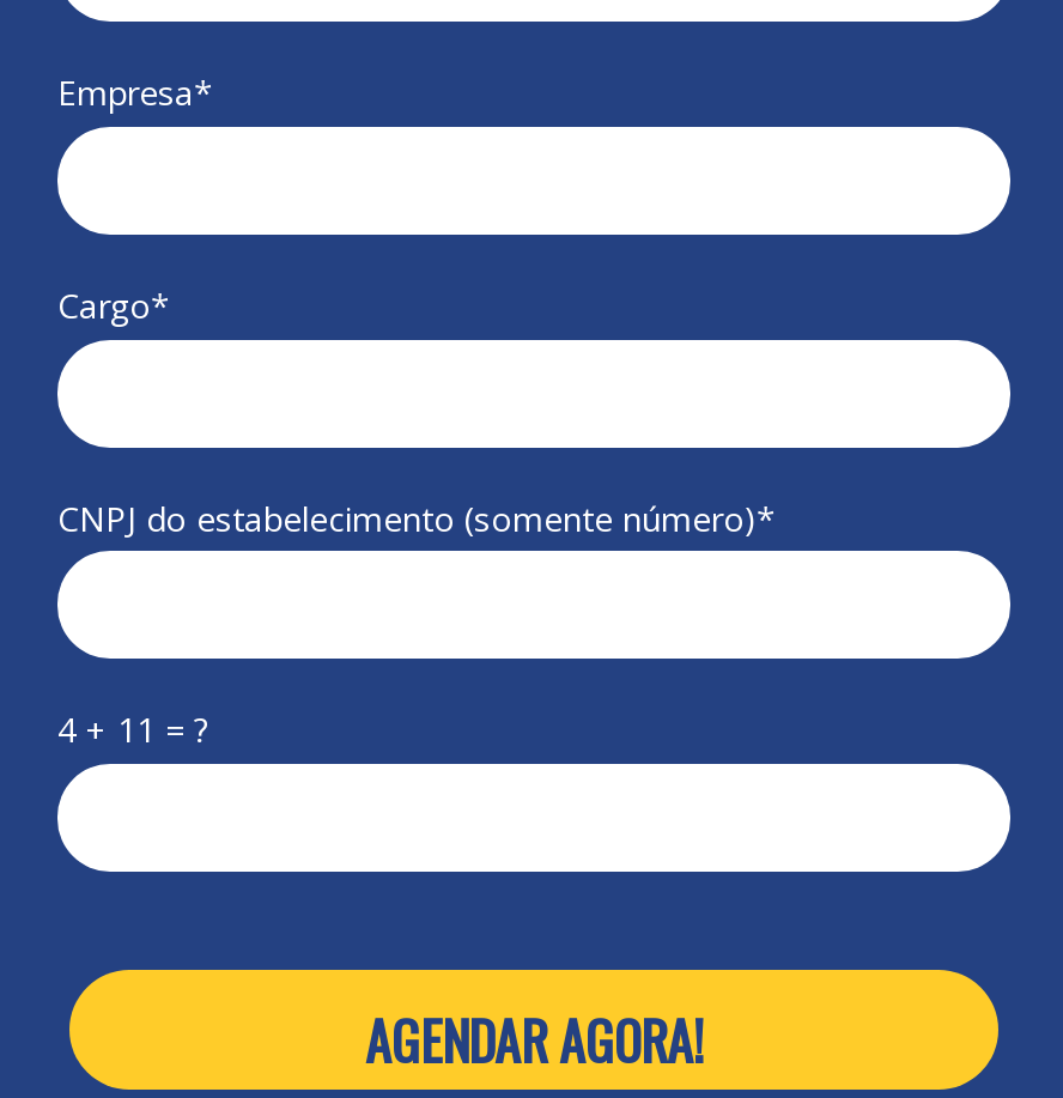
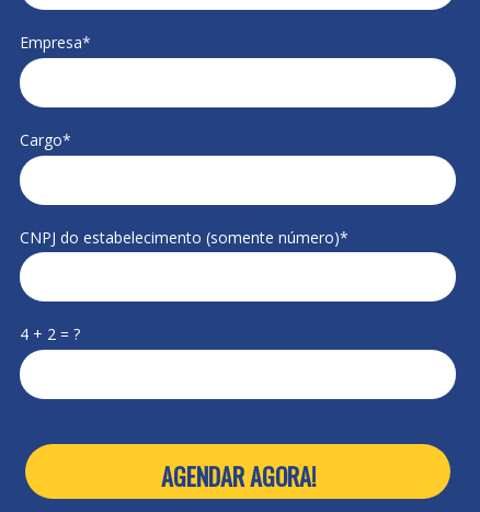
[57,707,208,752] 4 + 11 = ? -> [20,324,80,344] 4 + 2 = ?

